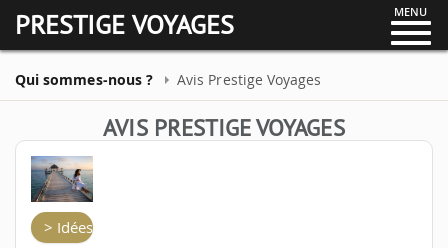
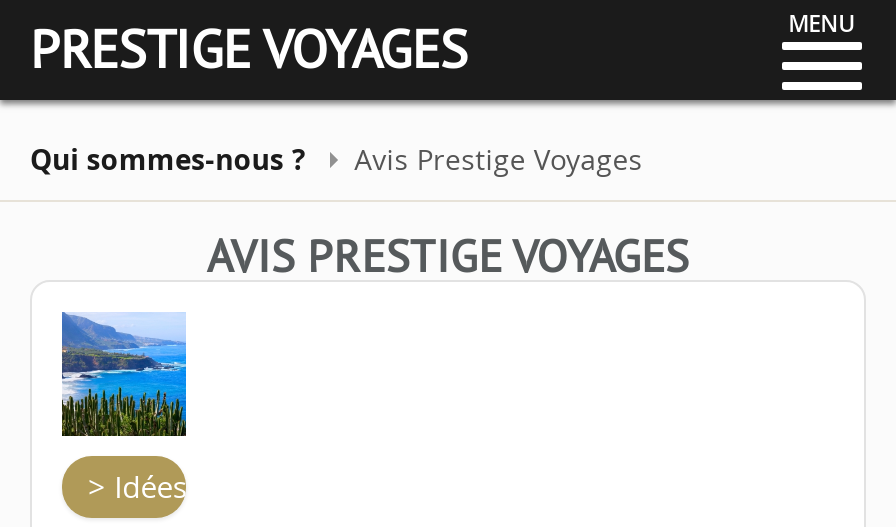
[31,156,94,203] [image] -> [62,314,188,438] [image]

